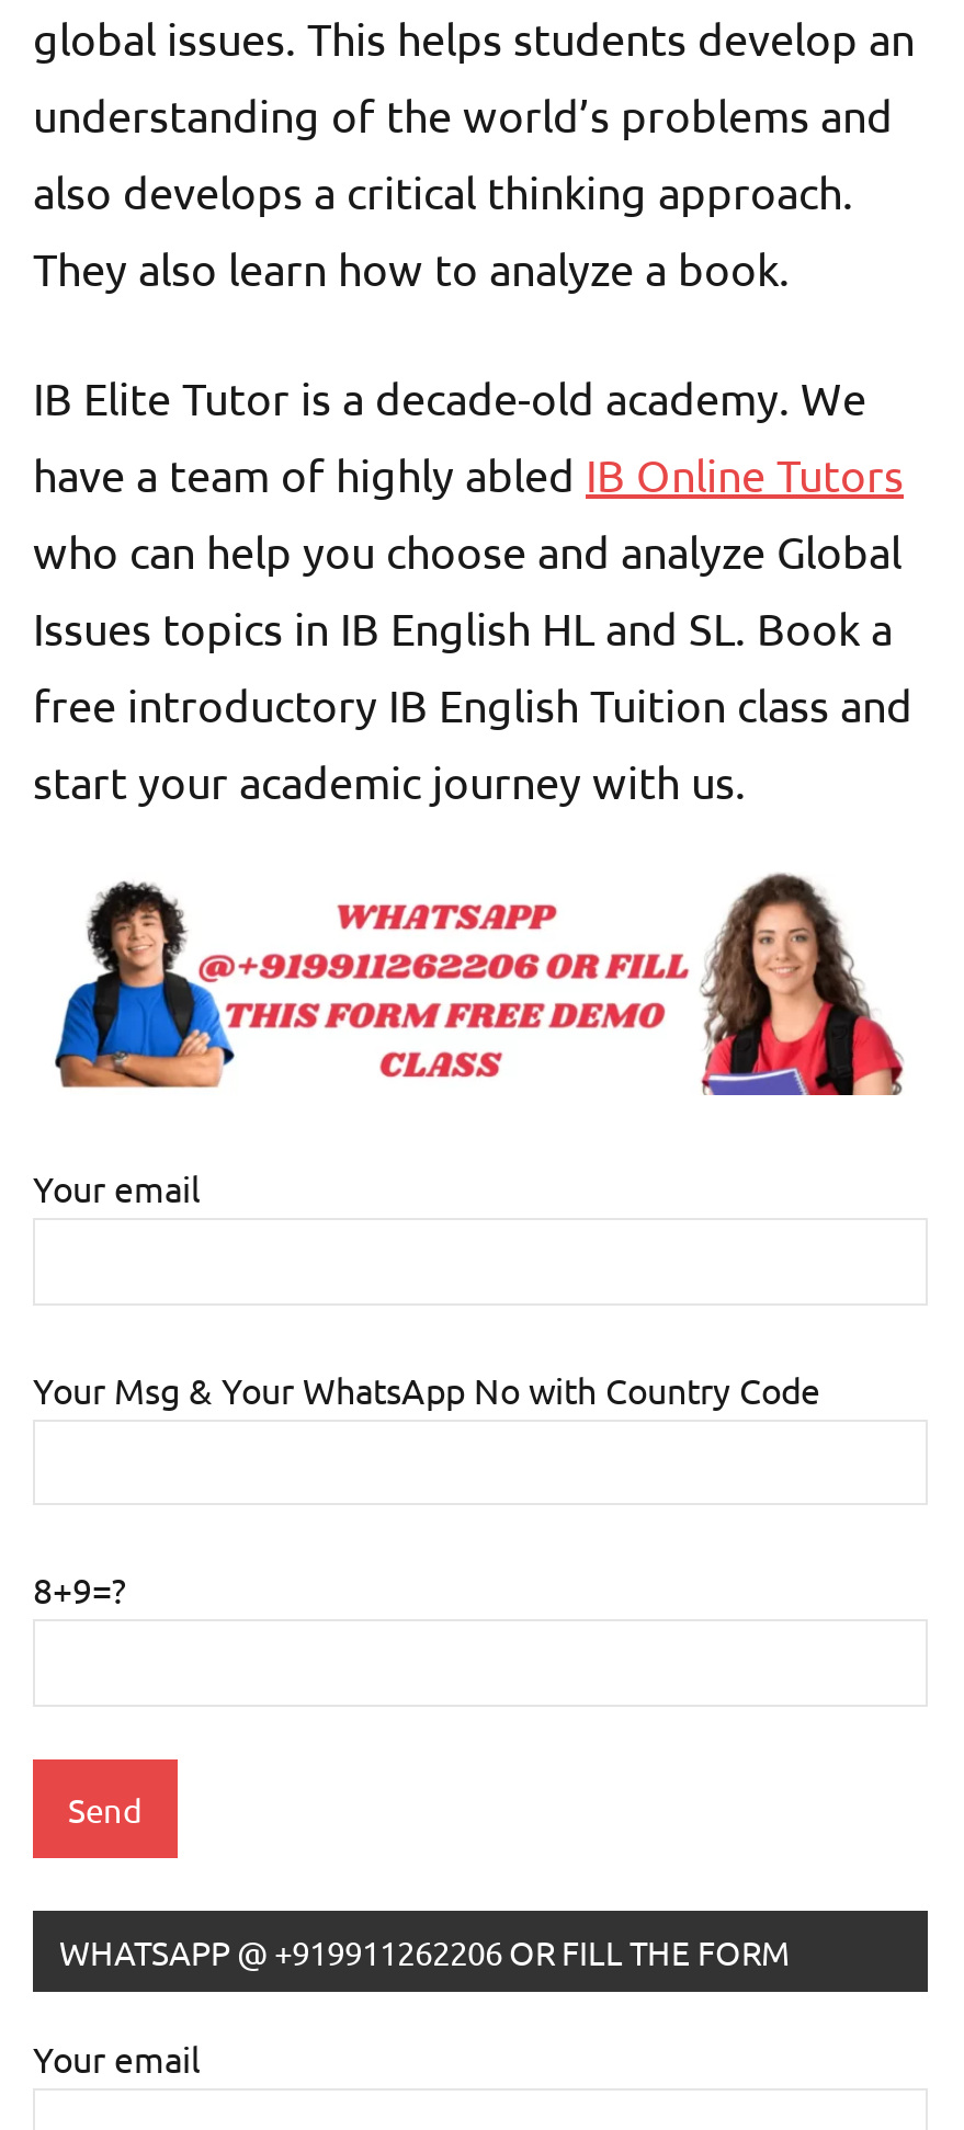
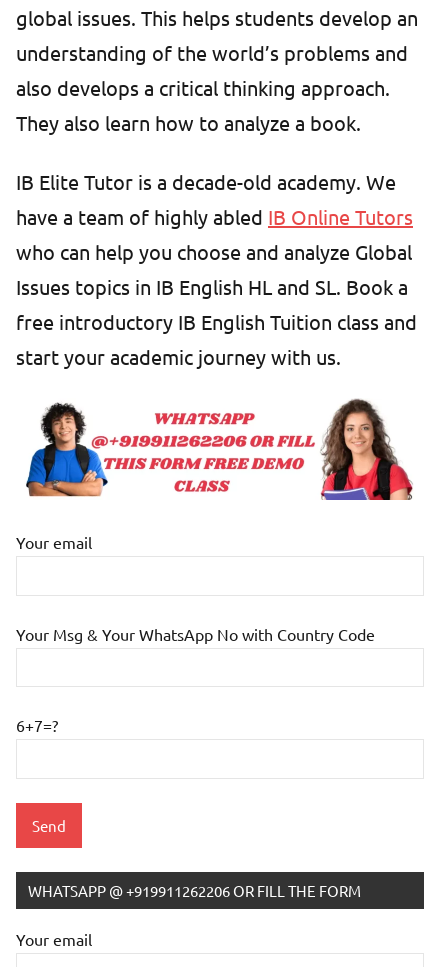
[33,1567,125,1611] 8+9=? -> [16,715,58,735] 6+7=?

